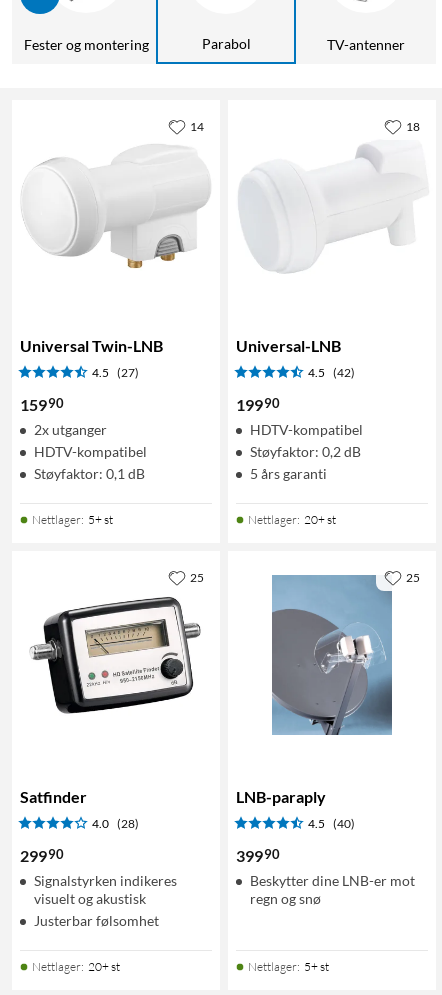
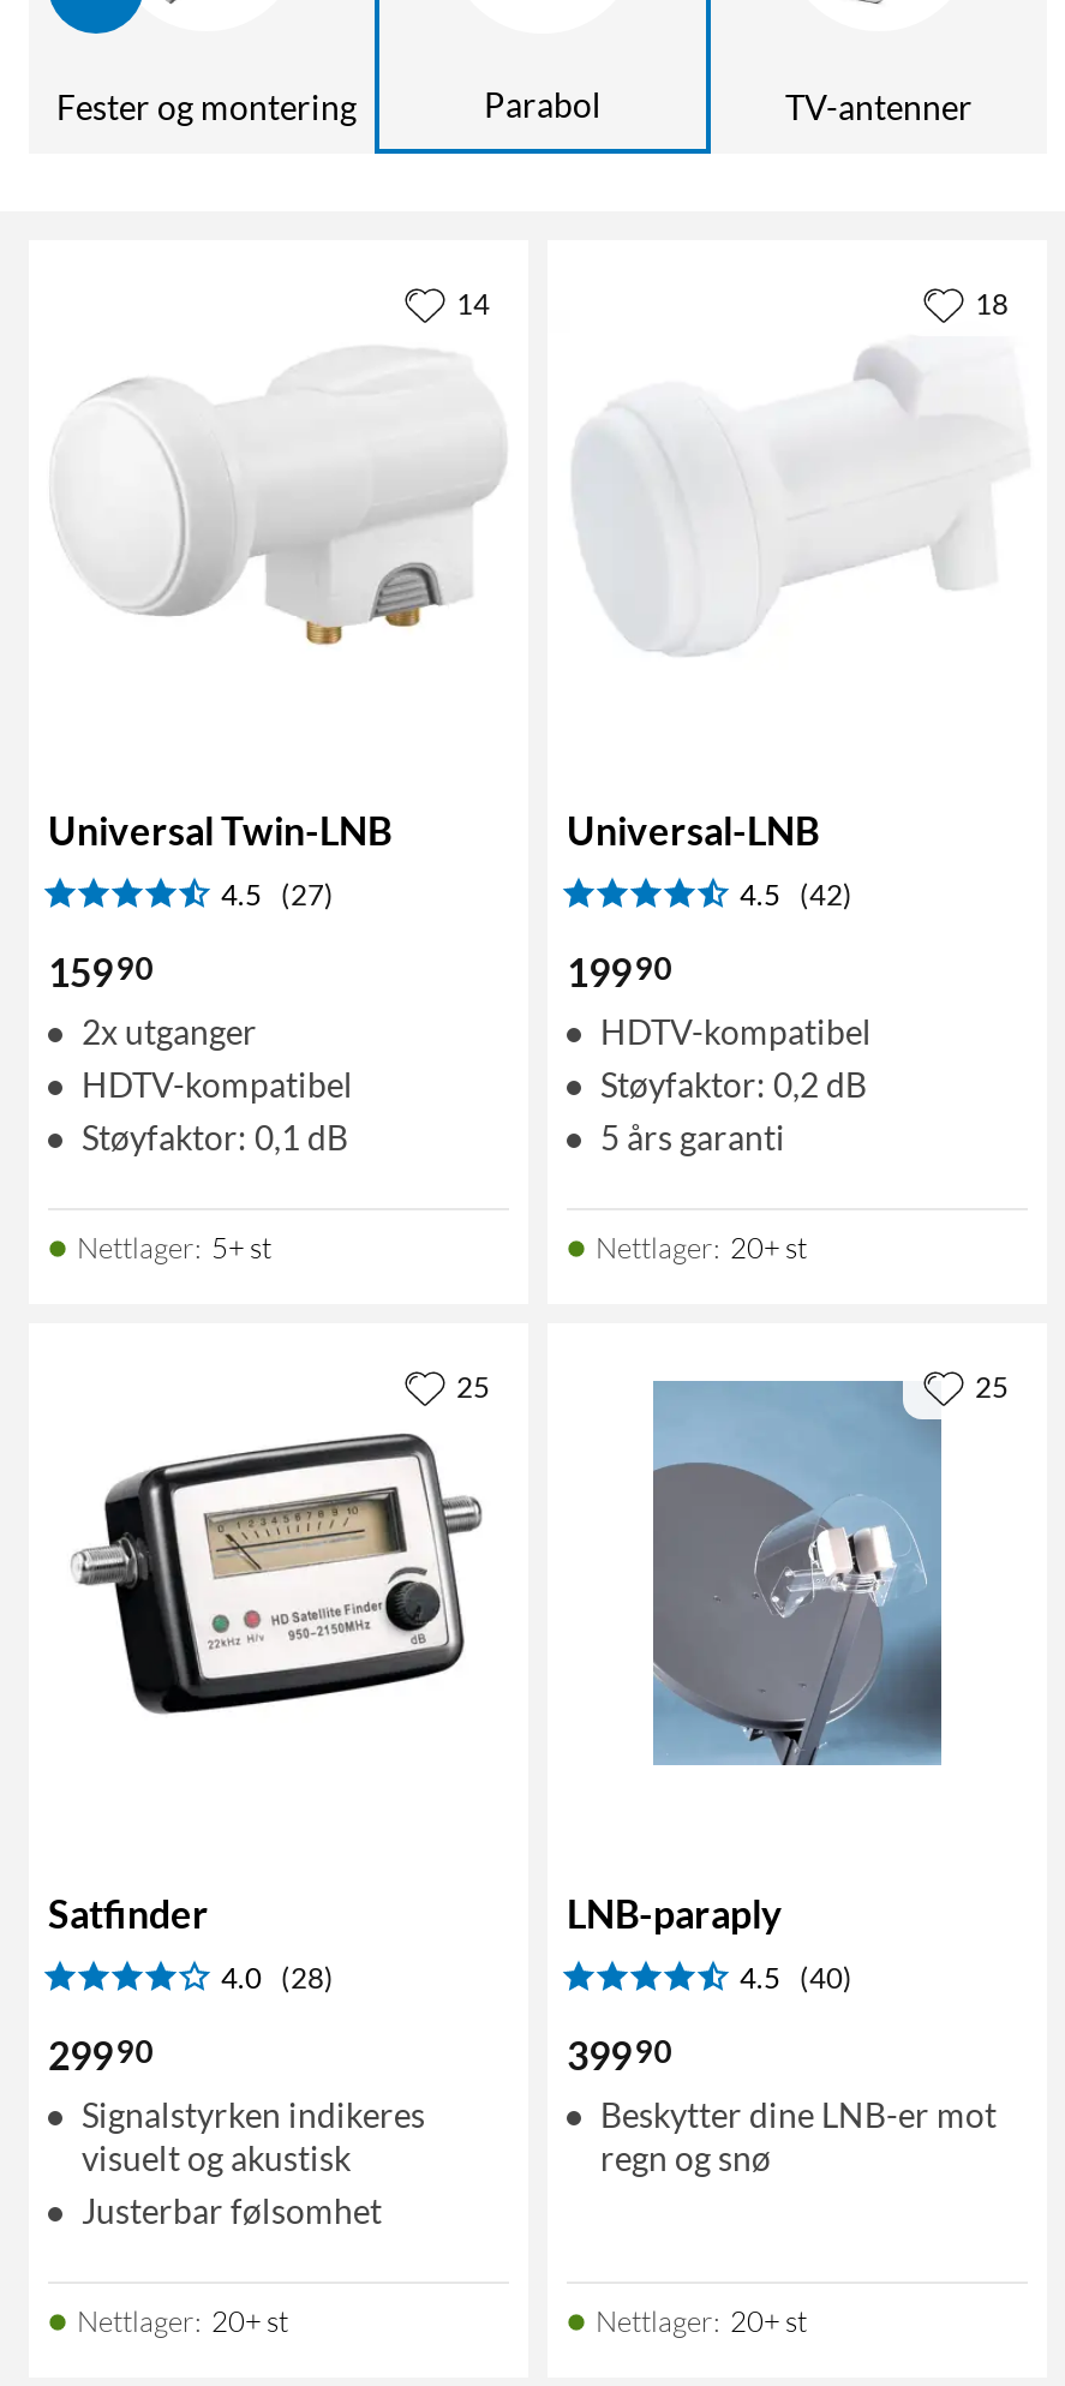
[248,959,329,974] Nettlager: 5+ st -> [596,2303,807,2339] Nettlager: 20+ st

